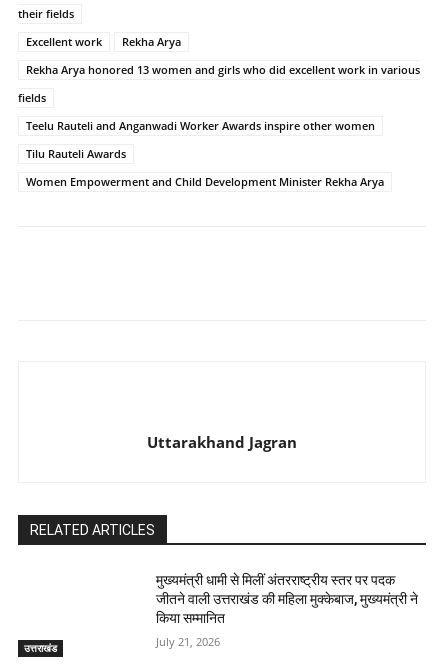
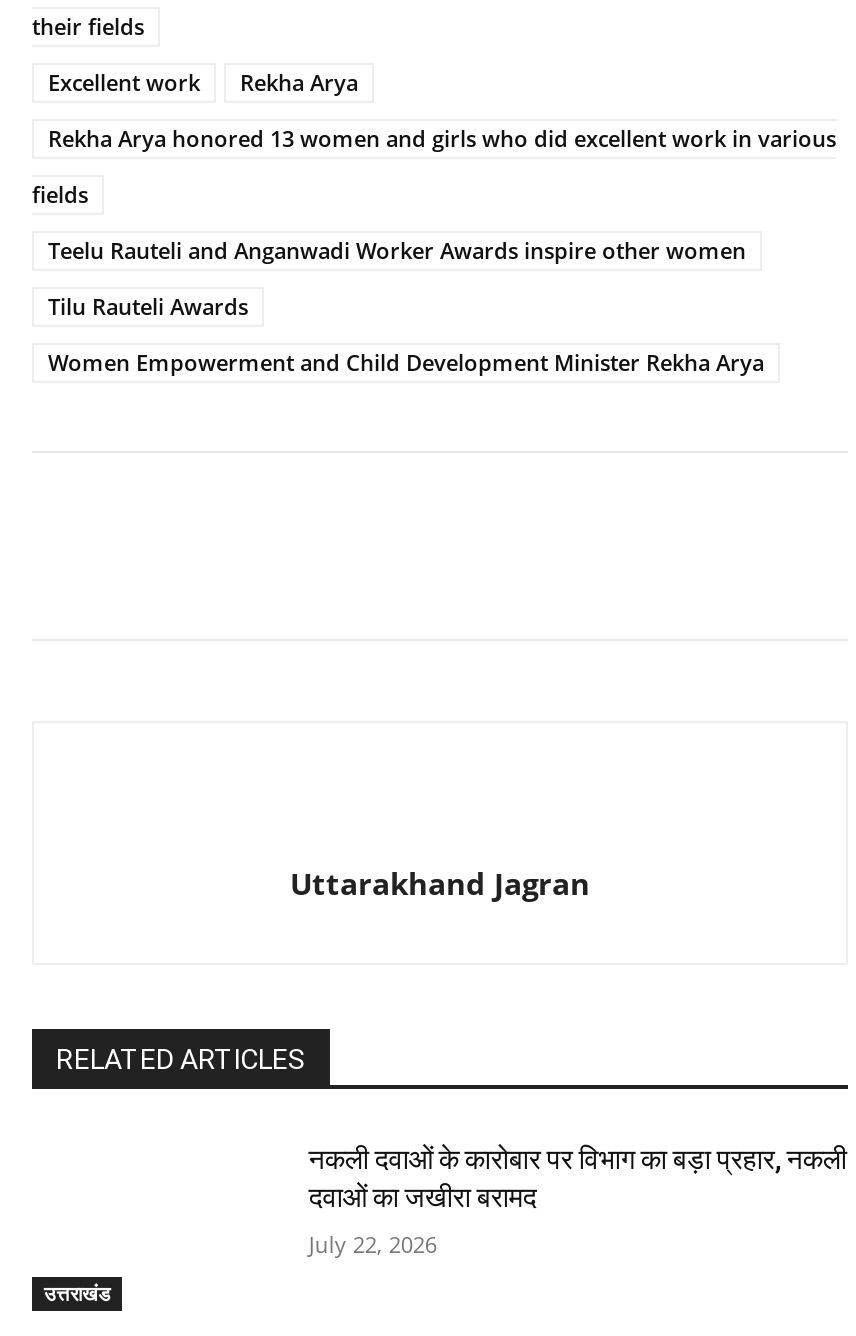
[156,572,418,626] मुख्यमंत्री धामी से मिलीं अंतरराष्ट्रीय स्तर पर पदक | जीतने वाली उत्तराखंड की महिला मुक्केबाज, मुख्यमंत्री ने | किया सम्मानित -> [309,1142,847,1212] नकली दवाओं के कारोबार पर विभाग का बड़ा प्रहार, नकली | दवाओं का जखीरा बरामद
[156,634,220,649] July 21, 2026 -> [309,1228,437,1258] July 22, 2026

